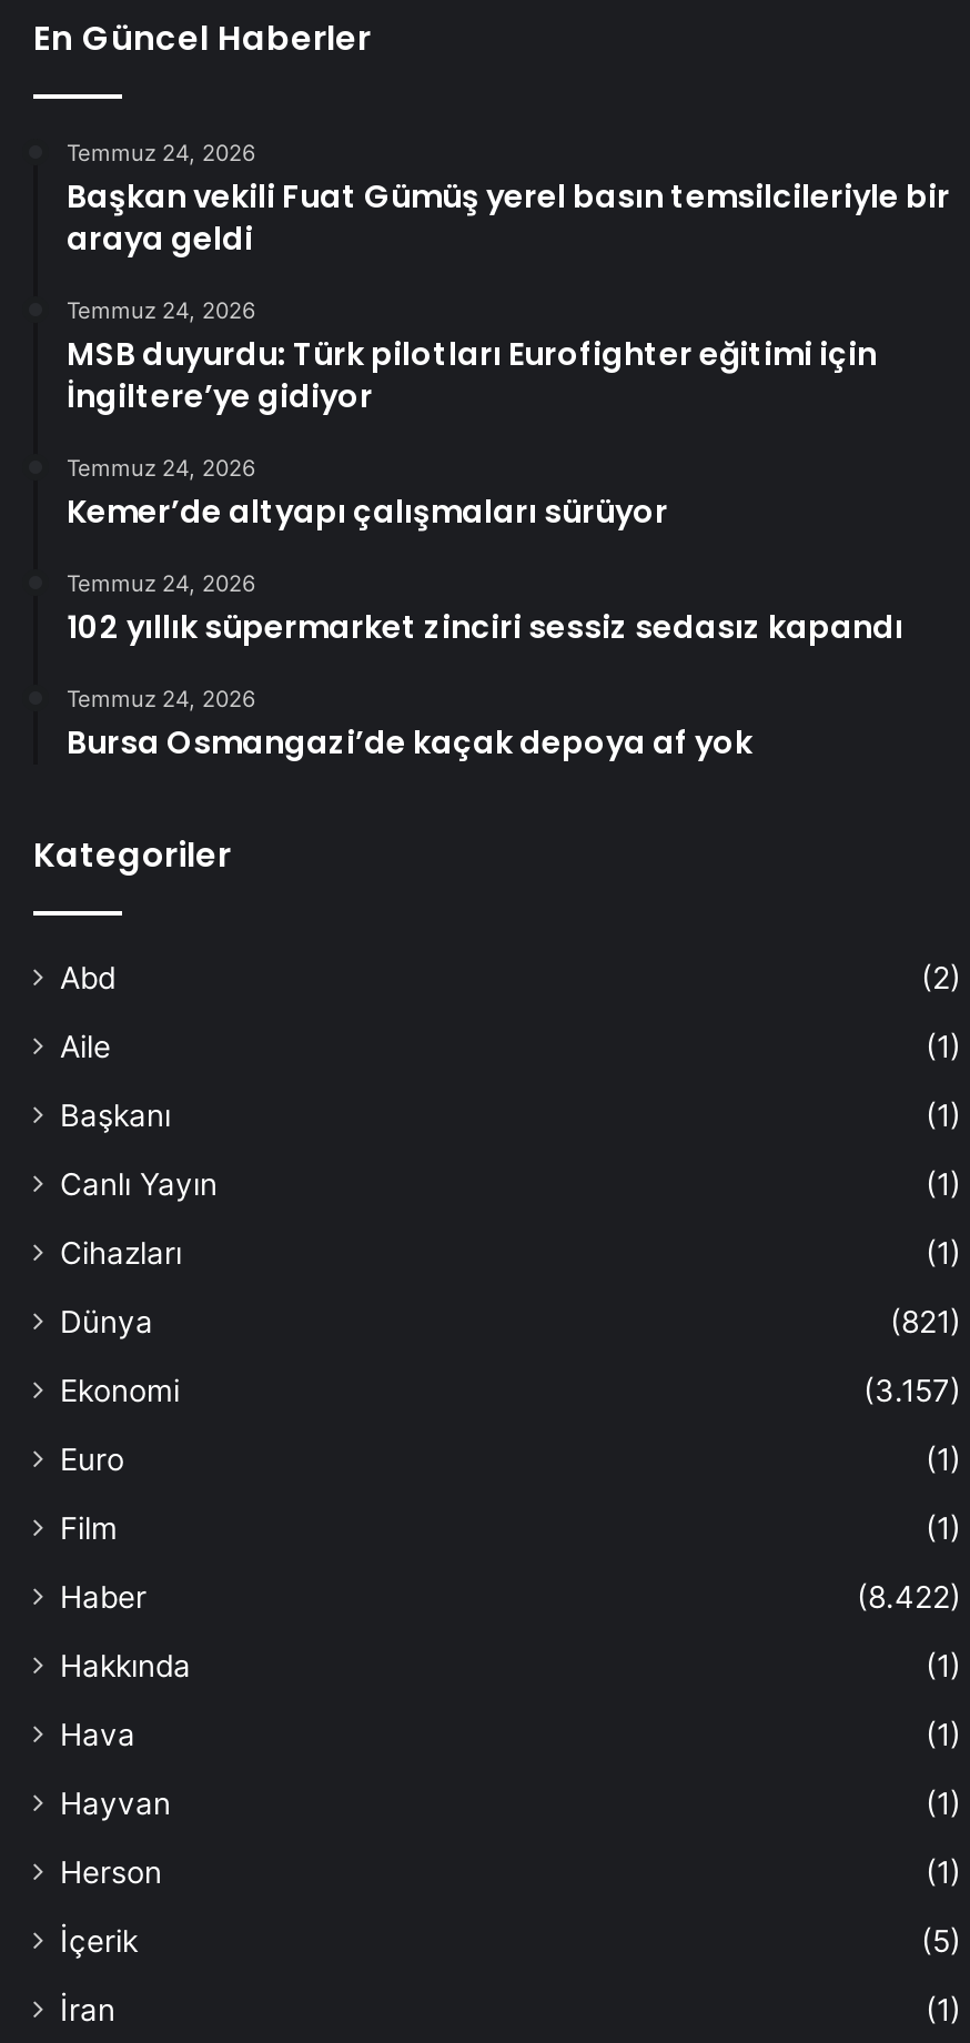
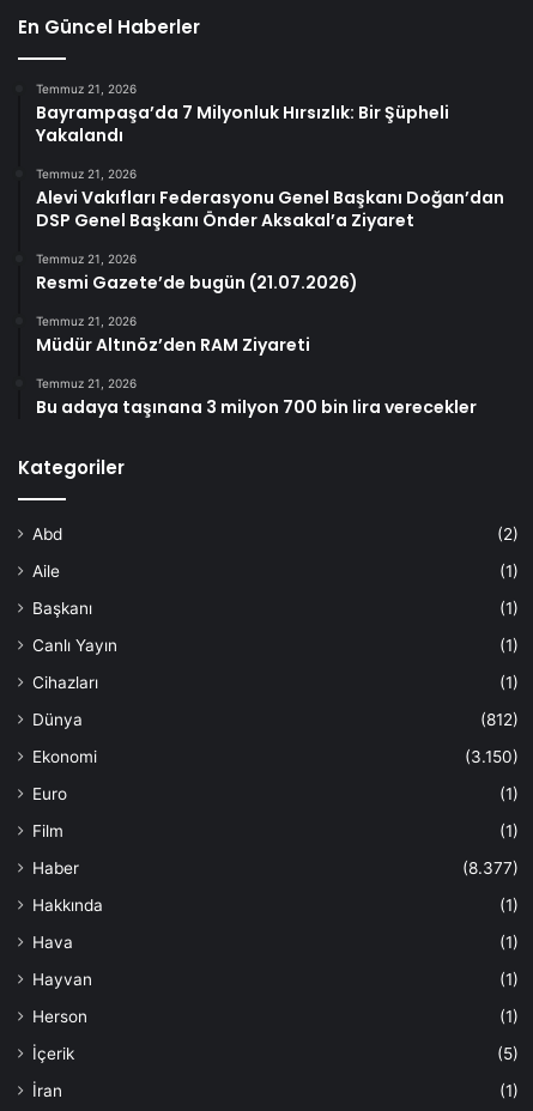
[67,139,950,261] Temmuz 24, 2026 | Başkan vekili Fuat Gümüş yerel basın temsilcileriyle bir | araya geldi -> [36,82,449,147] Temmuz 21, 2026 | Bayrampaşa’da 7 Milyonluk Hırsızlık: Bir Şüpheli | Yakalandı
[67,297,877,419] Temmuz 24, 2026 | MSB duyurdu: Türk pilotları Eurofighter eğitimi için | İngiltere’ye gidiyor -> [36,167,504,232] Temmuz 21, 2026 | Alevi Vakıfları Federasyonu Genel Başkanı Doğan’dan | DSP Genel Başkanı Önder Aksakal’a Ziyaret
[67,454,668,534] Temmuz 24, 2026 | Kemer’de altyapı çalışmaları sürüyor -> [36,252,358,295] Temmuz 21, 2026 | Resmi Gazete’de bugün (21.07.2026)
[67,570,903,649] Temmuz 24, 2026 | 102 yıllık süpermarket zinciri sessiz sedasız kapandı -> [36,314,310,357] Temmuz 21, 2026 | Müdür Altınöz’den RAM Ziyareti
[67,685,752,765] Temmuz 24, 2026 | Bursa Osmangazi’de kaçak depoya af yok -> [36,376,477,419] Temmuz 21, 2026 | Bu adaya taşınana 3 milyon 700 bin lira verecekler
[890,1304,961,1340] (821) -> [480,710,519,729] (812)
[863,1373,961,1408] (3.157) -> [465,747,519,766] (3.150)
[857,1579,961,1615] (8.422) -> [462,859,519,878] (8.377)

